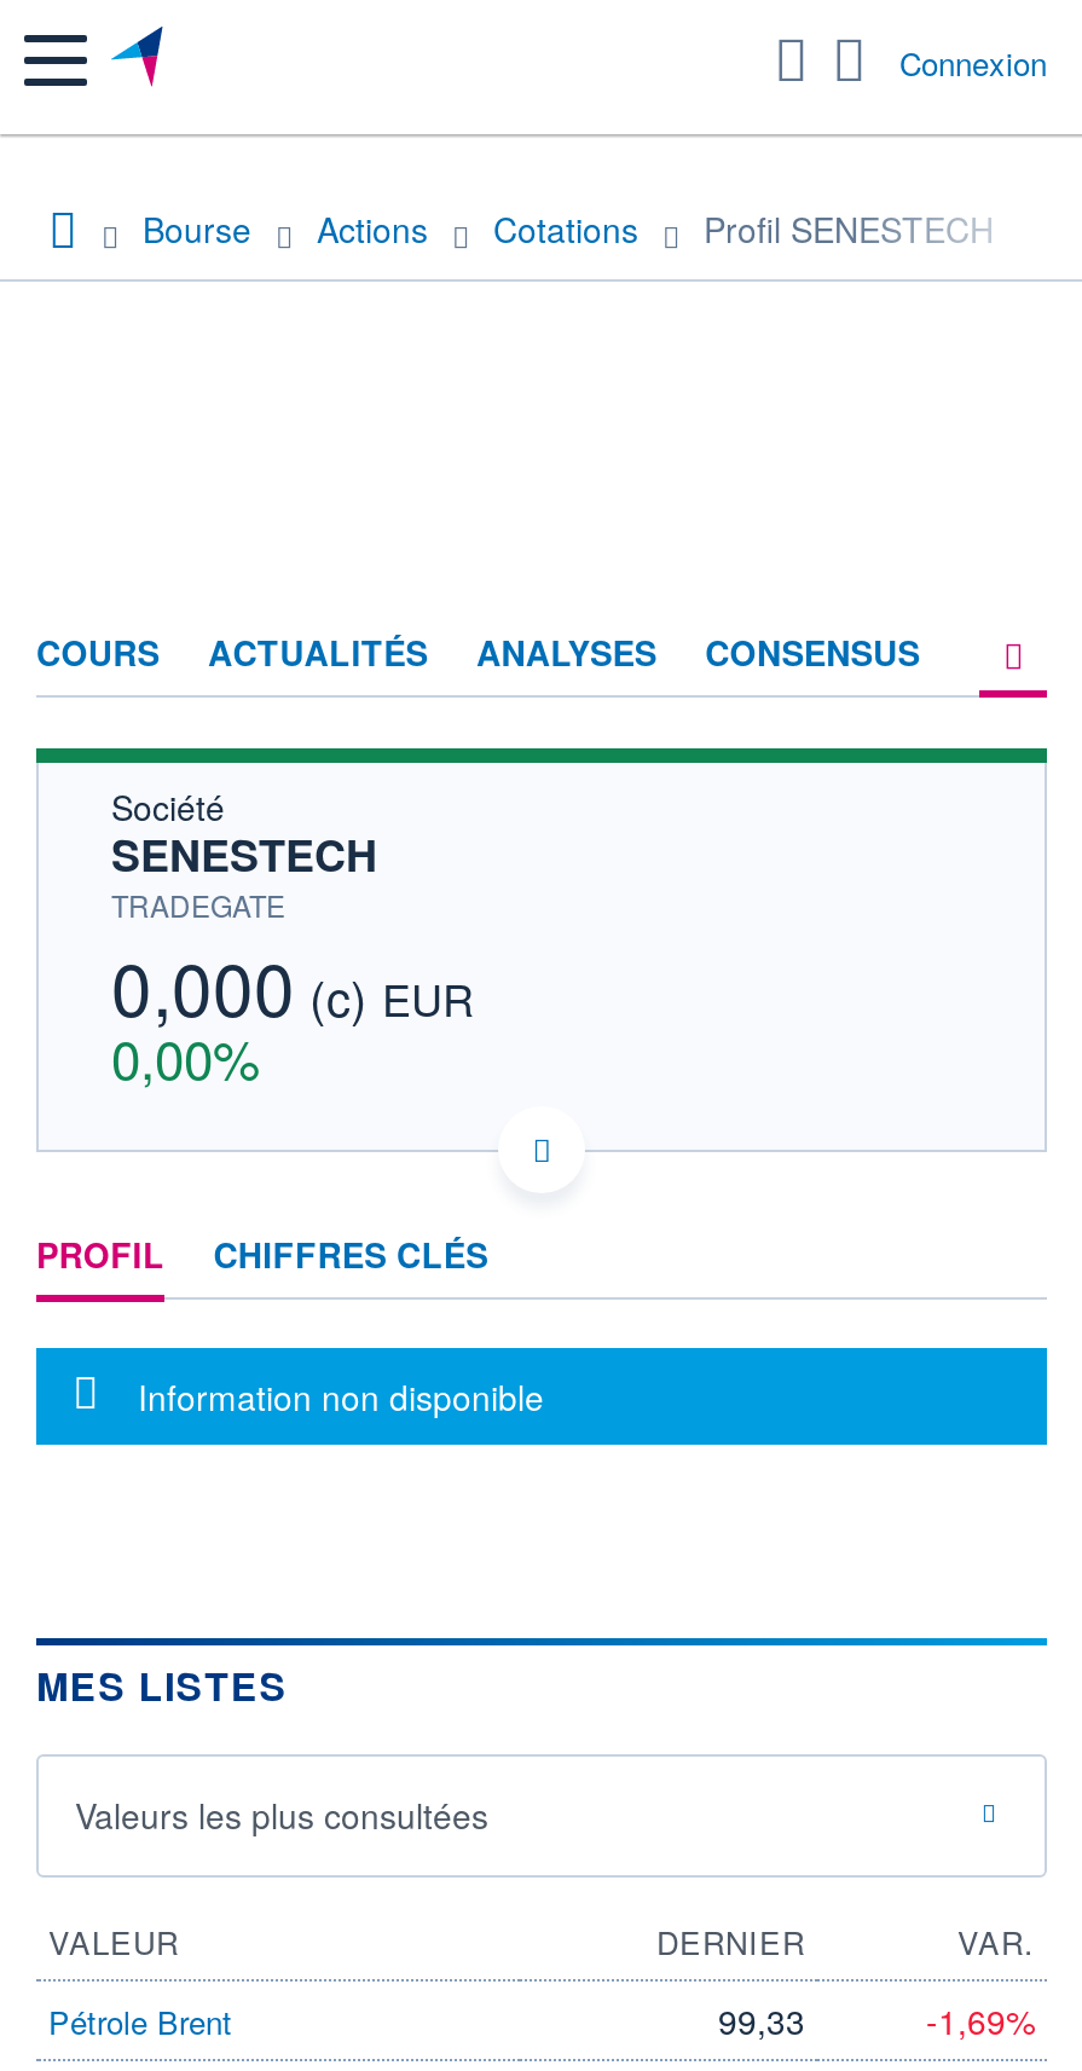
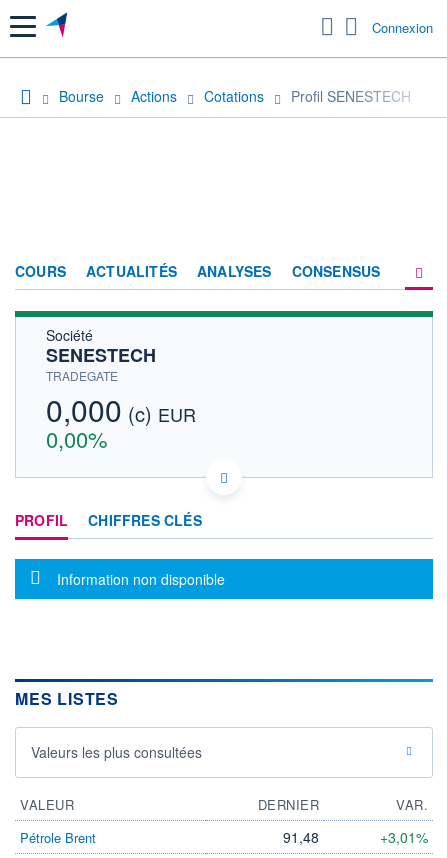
[718,1996,805,2044] 99,33 -> [283,827,319,847] 91,48
[926,1996,1035,2044] -1,69% -> [380,827,428,847] +3,01%

